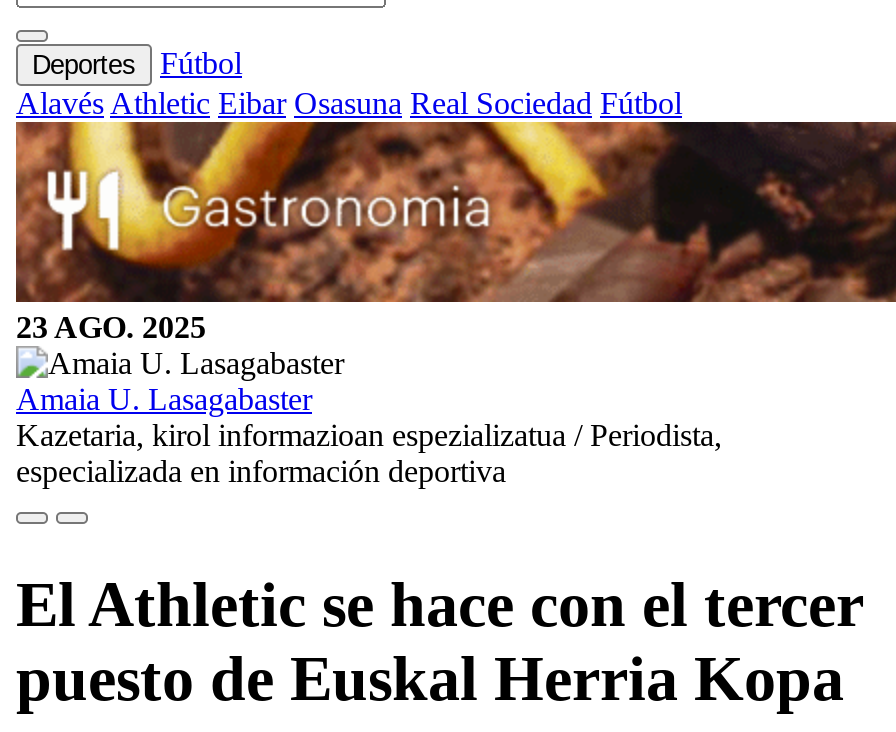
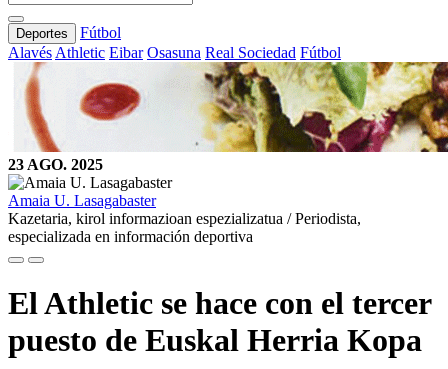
[14,120,890,304] [image] -> [8,61,445,153] [image]

